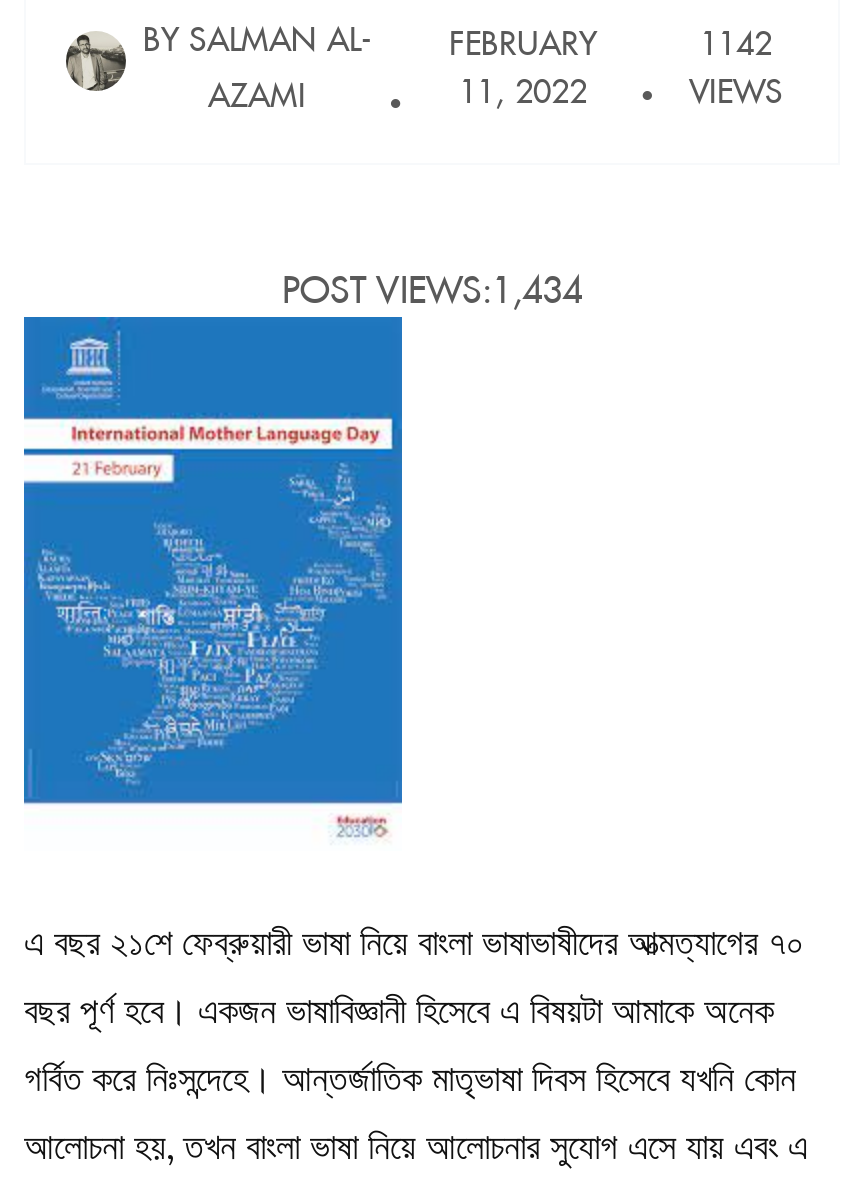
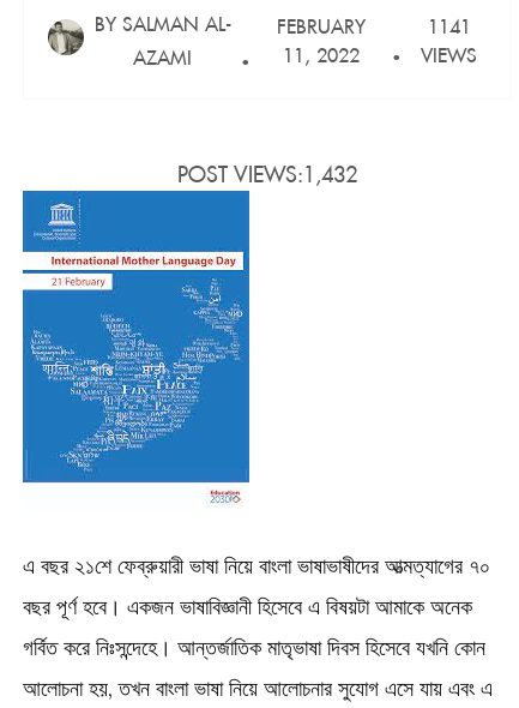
[700,23,772,63] 1142 -> [428,14,471,38] 1141
[282,267,582,313] POST VIEWS: 1,434 -> [177,161,357,188] POST VIEWS: 1,432

